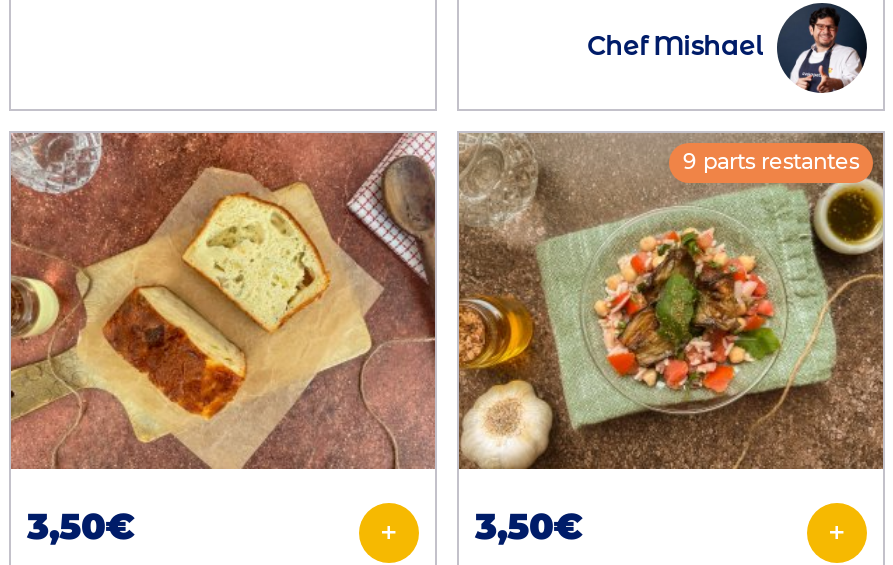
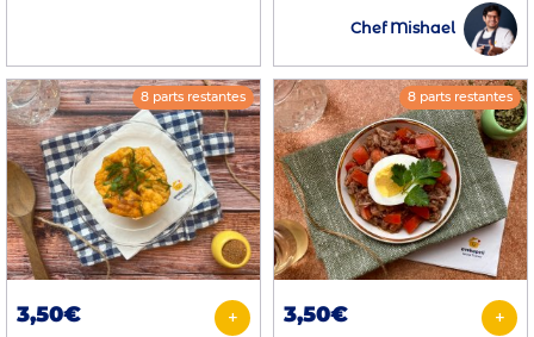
none -> [141,89,246,104] 8 parts restantes
[11,133,435,469] [image] -> [7,81,261,280] [image]
[459,133,883,471] [image] | 9 parts restantes -> [274,80,527,280] [image] | 8 parts restantes

